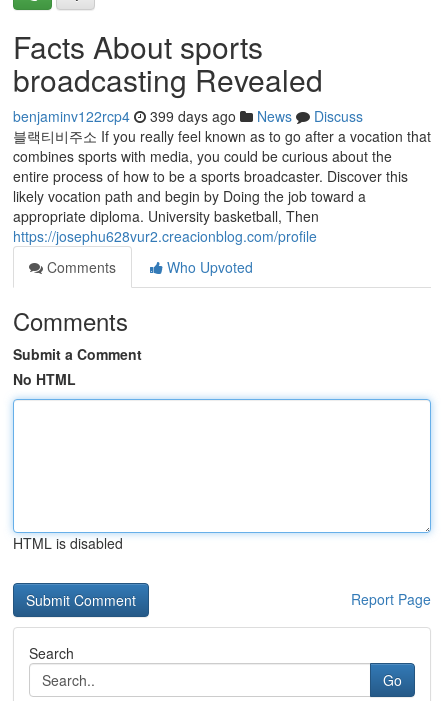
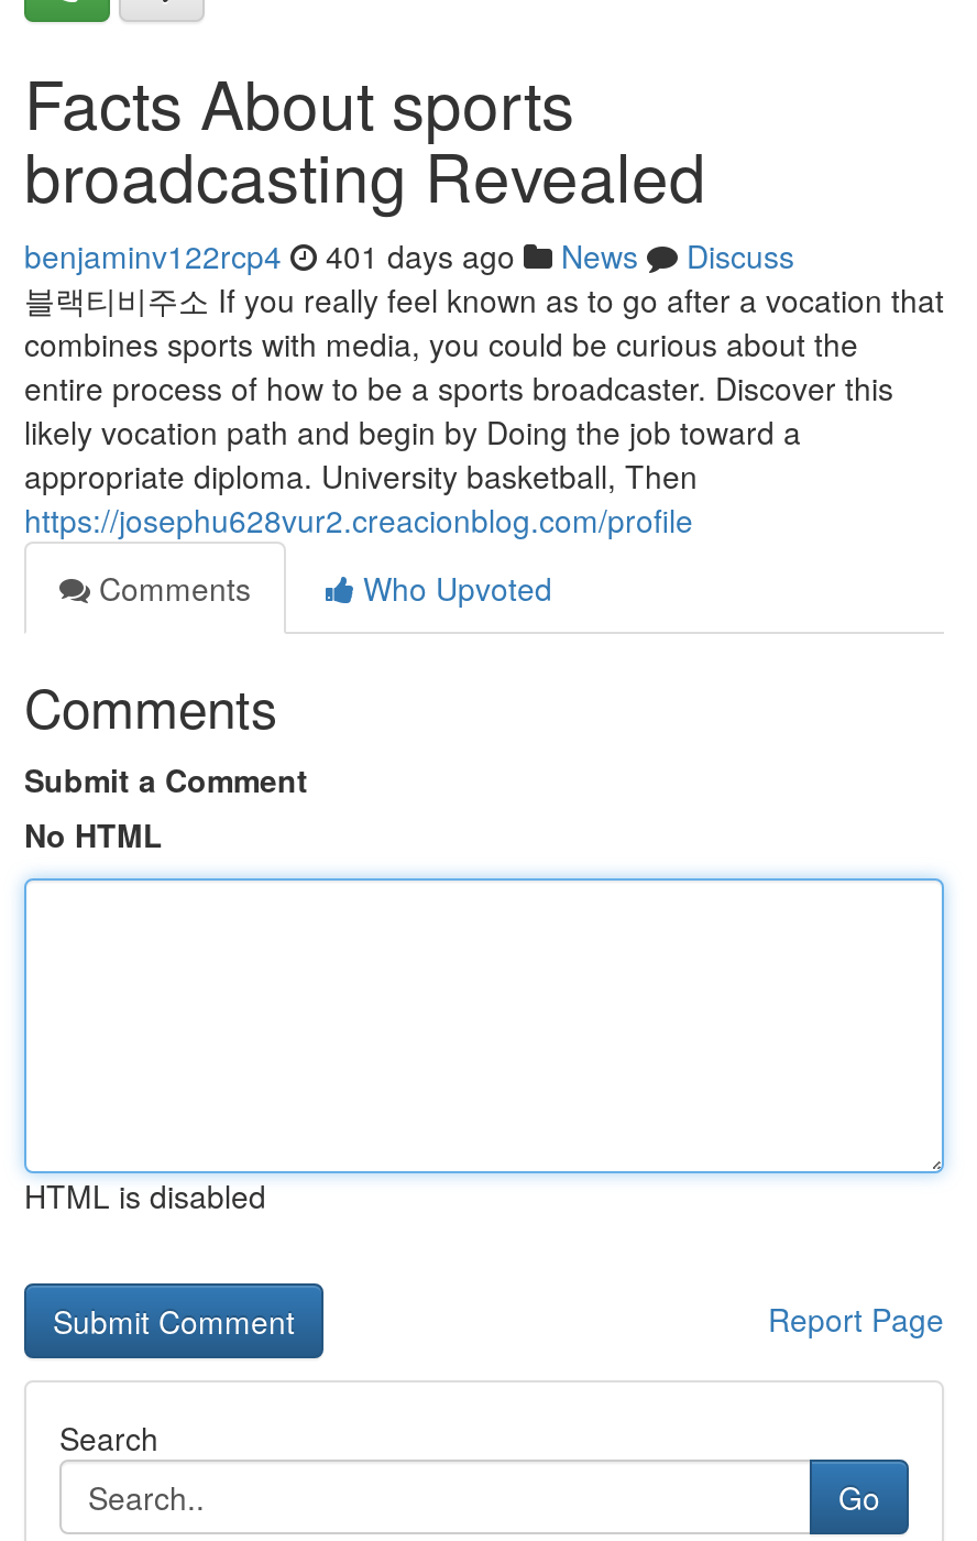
[13,106,363,126] benjaminv122rcp4 399 days ago News Discuss -> [24,233,794,277] benjaminv122rcp4 401 days ago News Discuss

